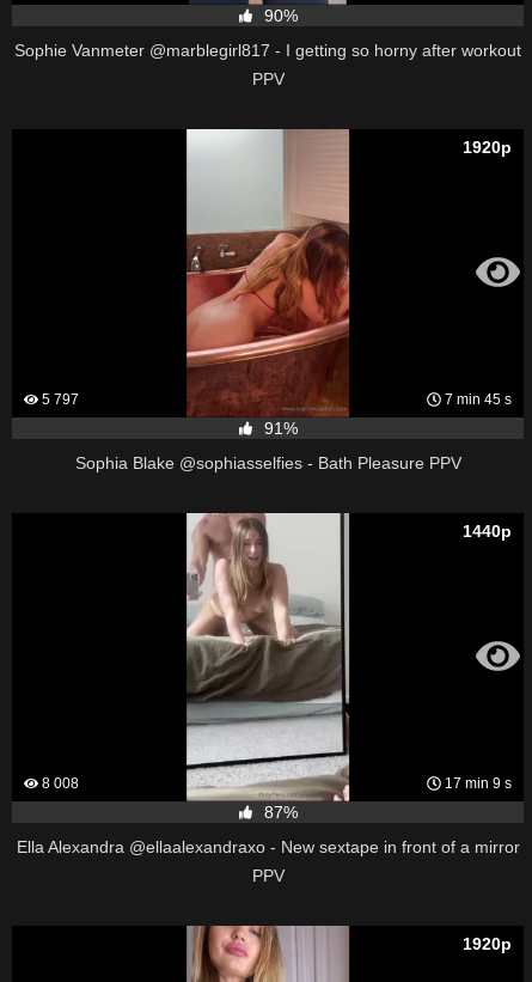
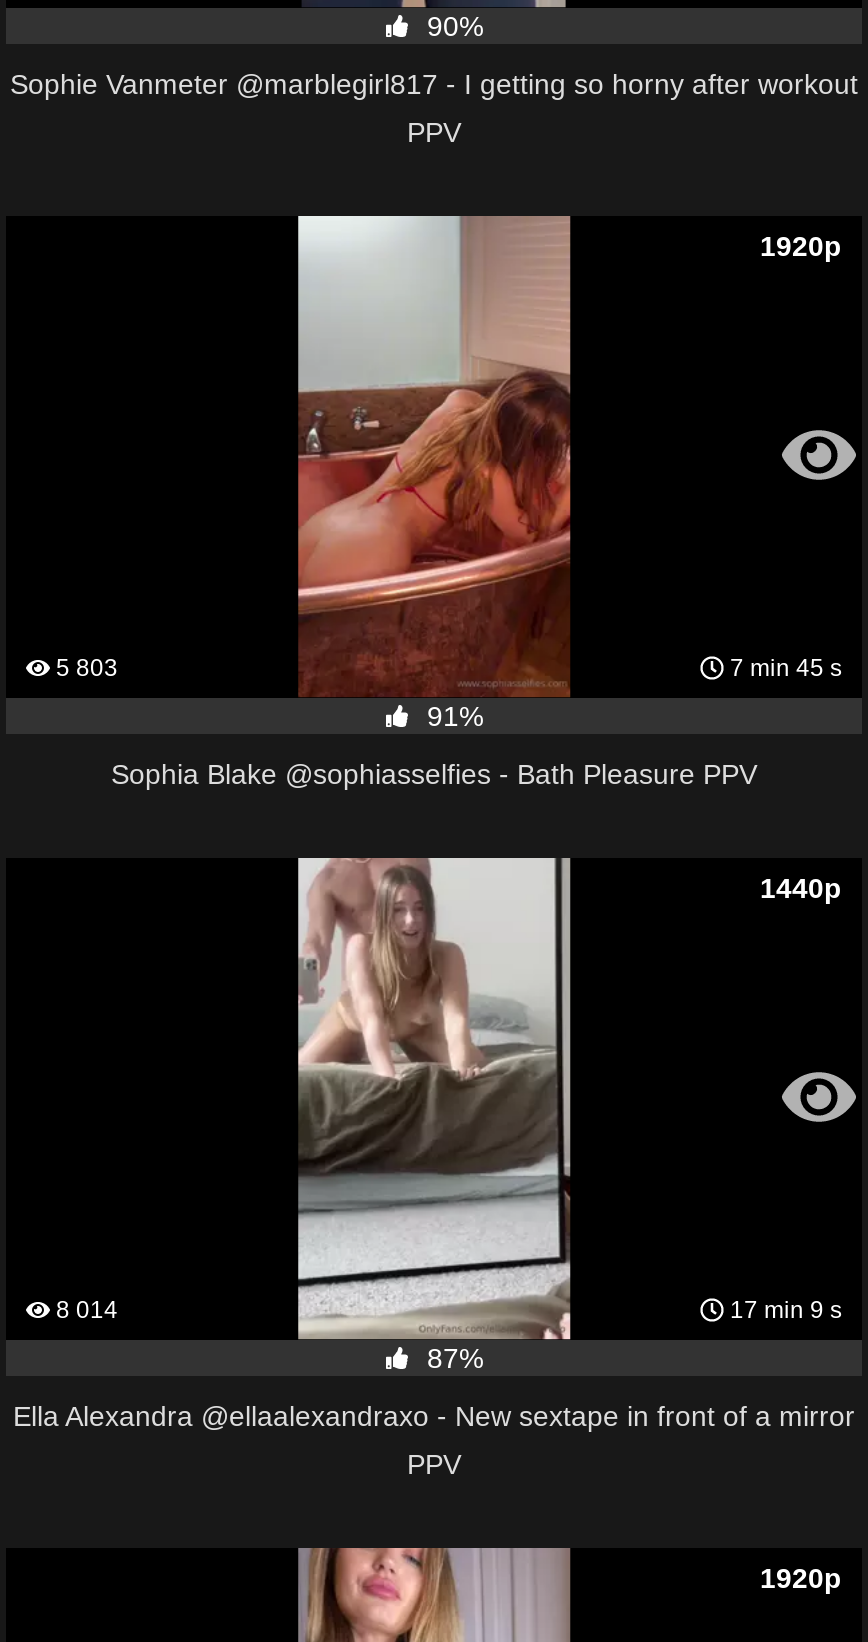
[38,391,79,408] 5 797 -> [50,654,118,682] 5 803
[38,775,79,791] 8 008 -> [50,1295,118,1323] 8 014

